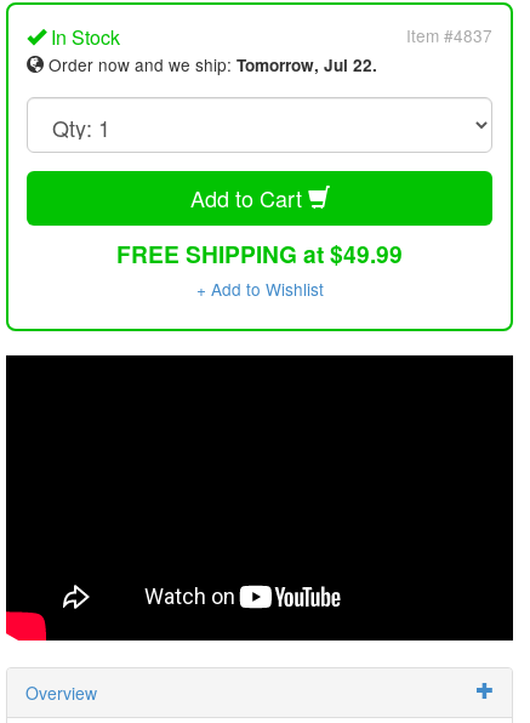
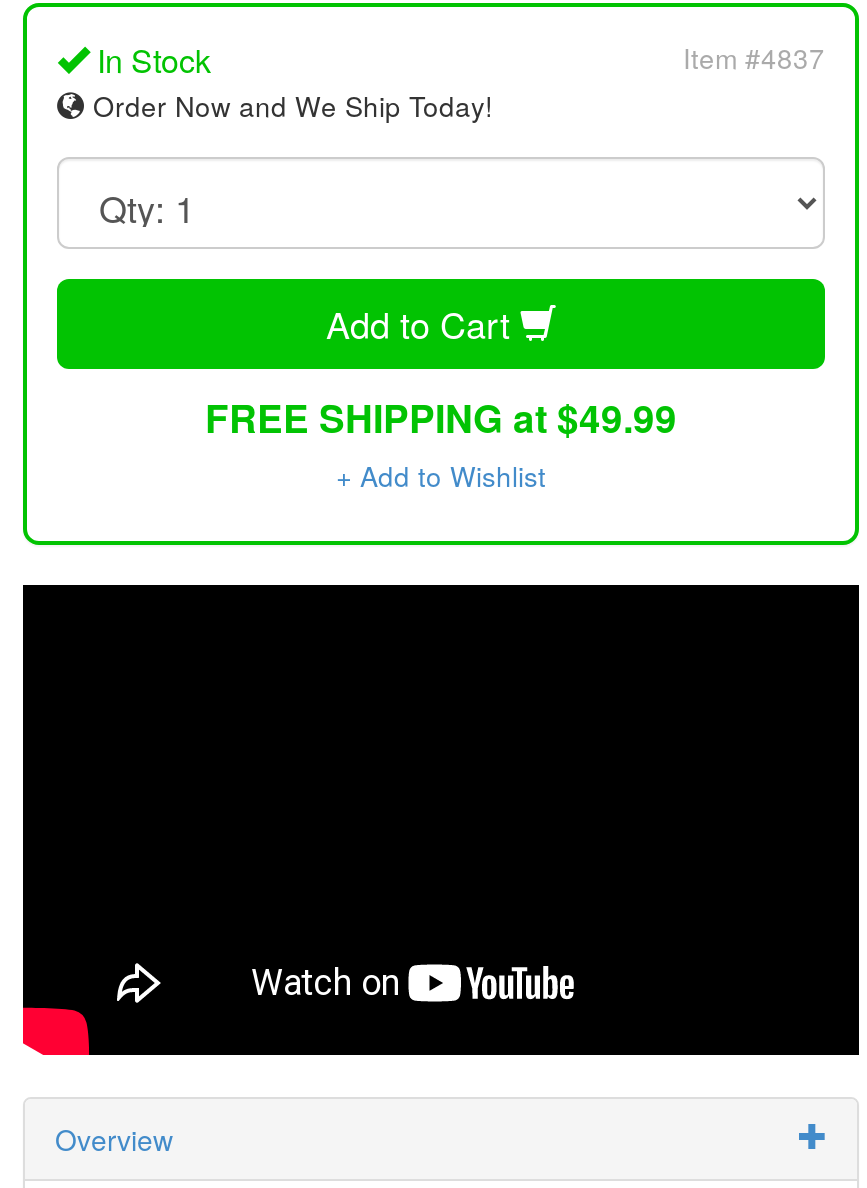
[44,52,377,76] Order now and we ship: Tomorrow, Jul 22. -> [85,85,493,125] Order Now and We Ship Today!

